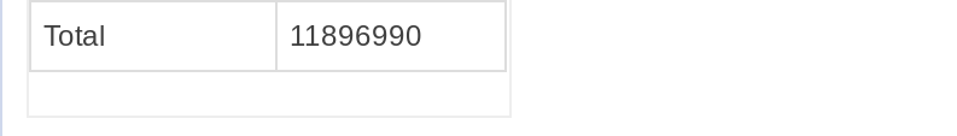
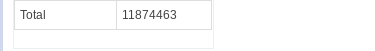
[290,19,422,53] 11896990 -> [122,8,177,22] 11874463

